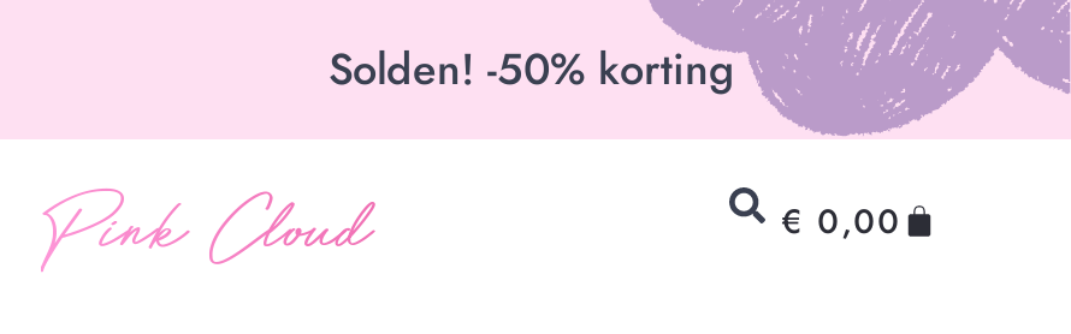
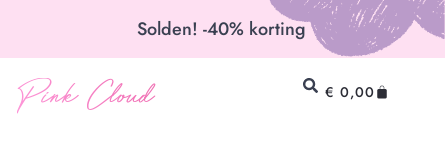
[329,38,735,101] Solden! -50% korting -> [136,16,305,42] Solden! -40% korting

